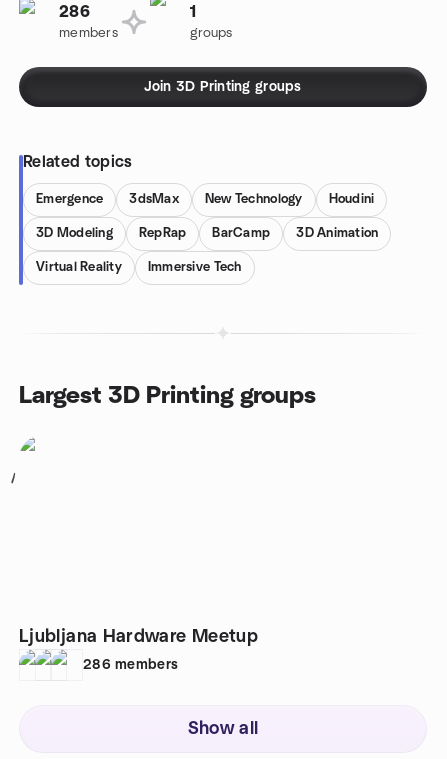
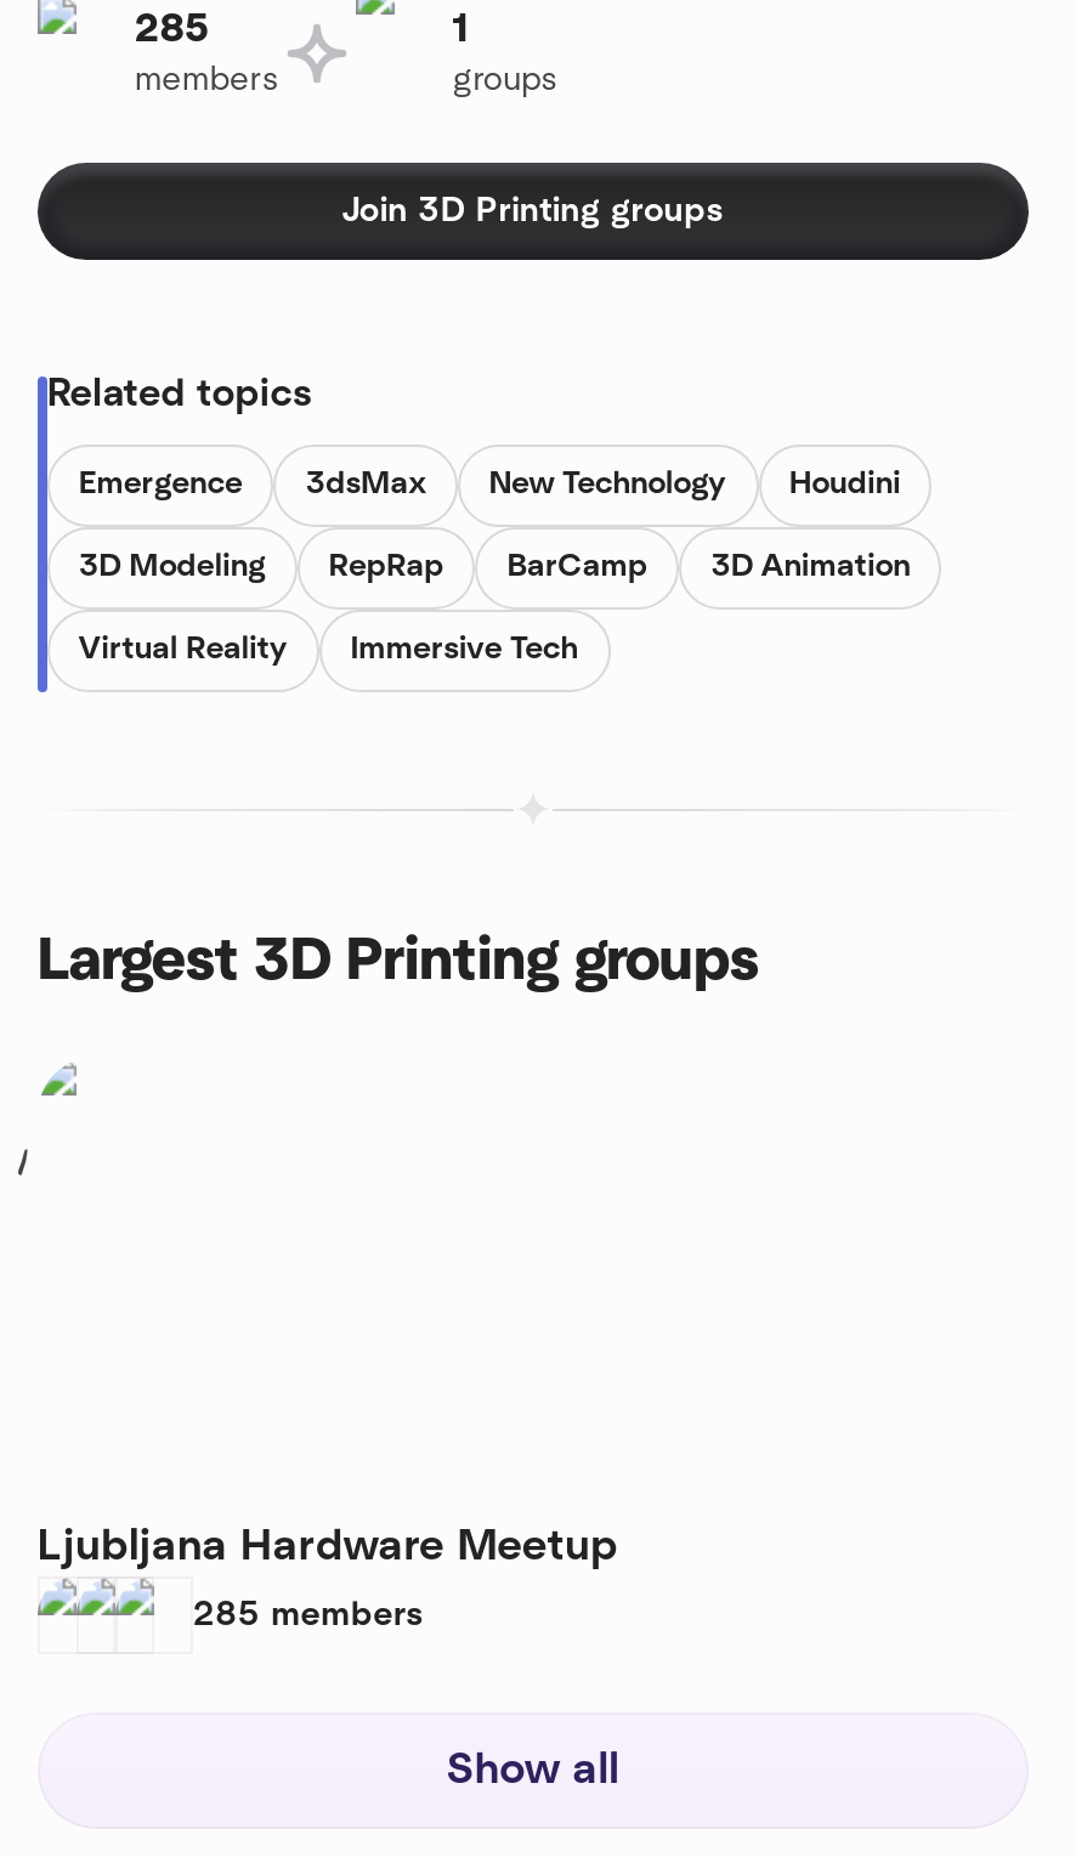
[59,4,90,20] 286 -> [135,10,210,49] 285
[83,658,178,672] 286 members -> [193,1598,424,1632] 285 members

